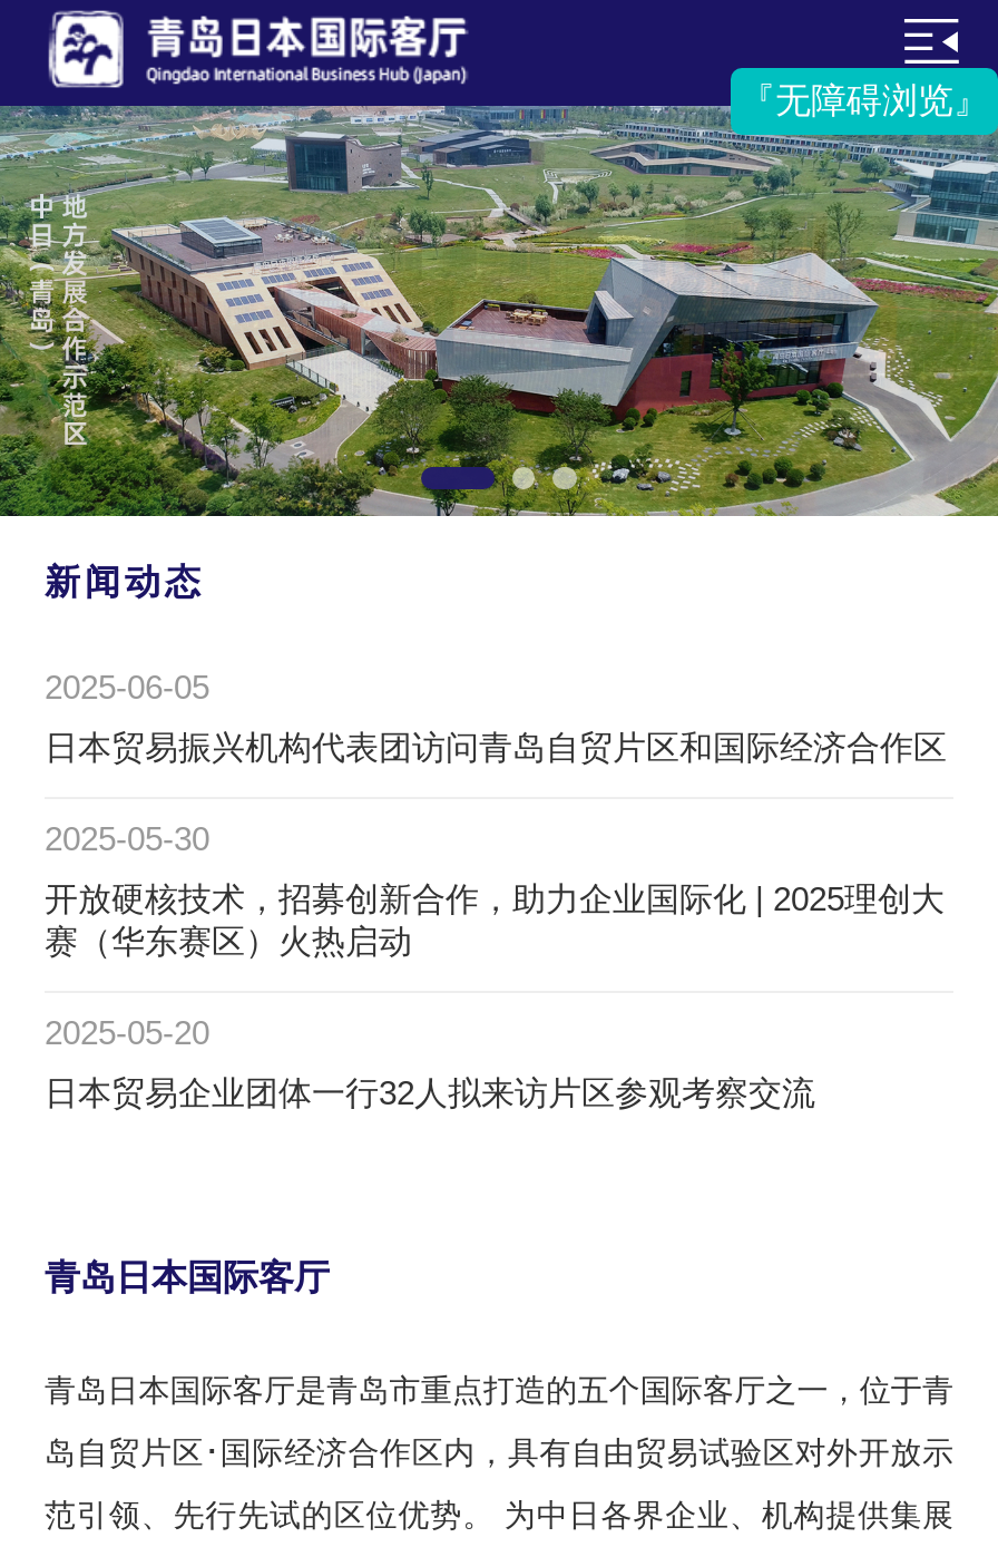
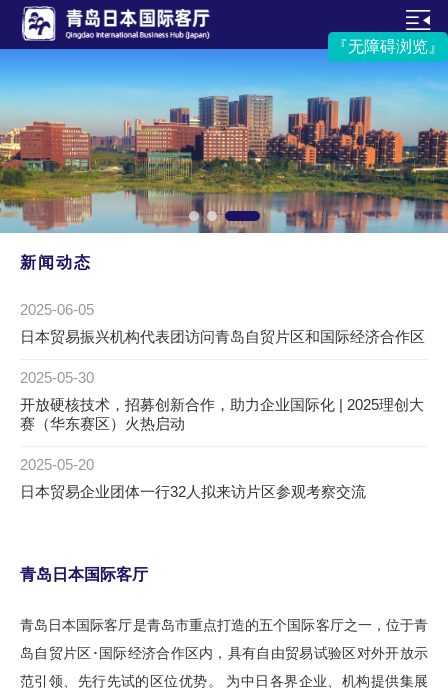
[7,104,991,518] [image] -> [3,48,445,234] [image]

